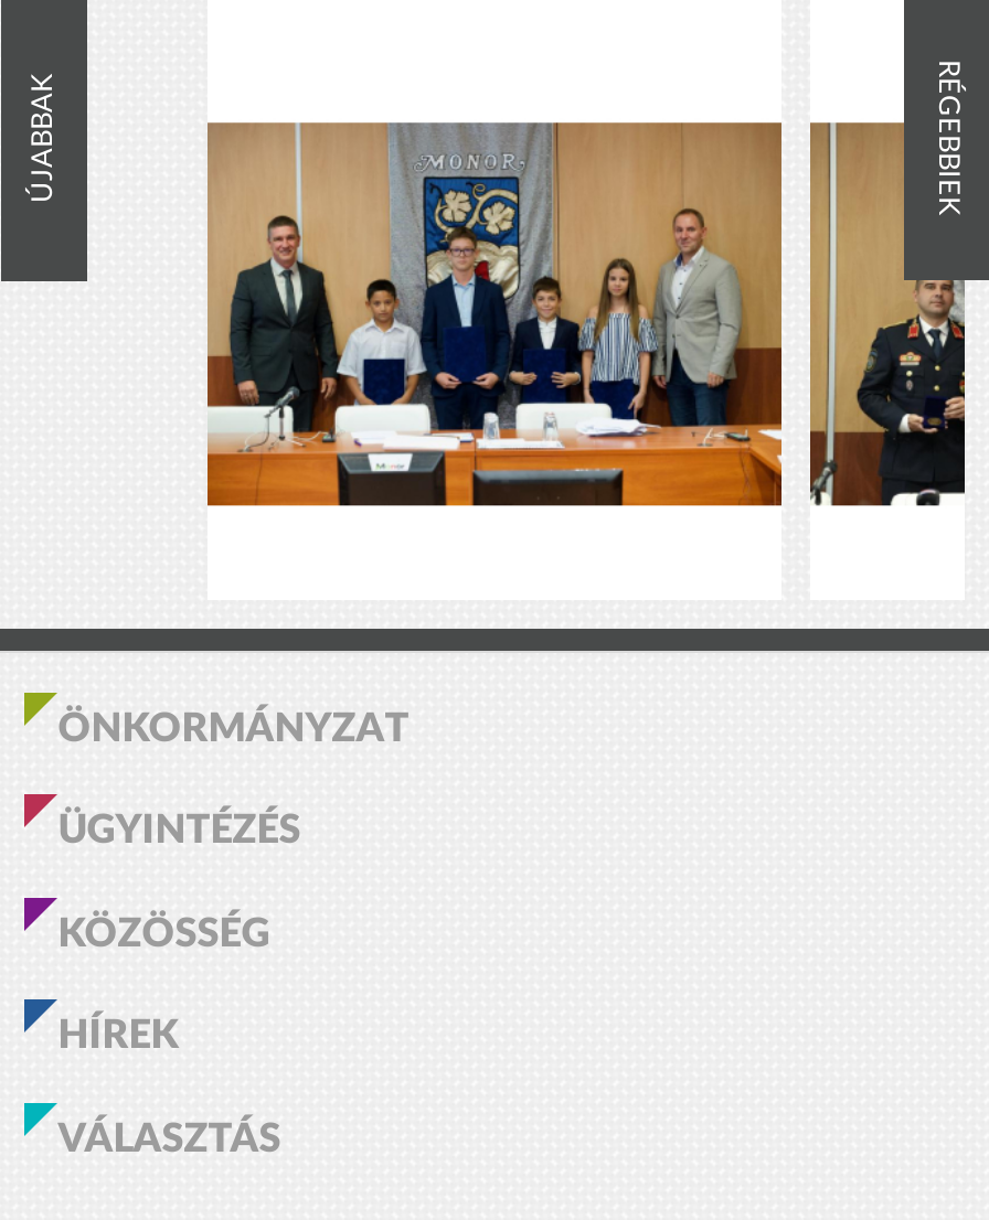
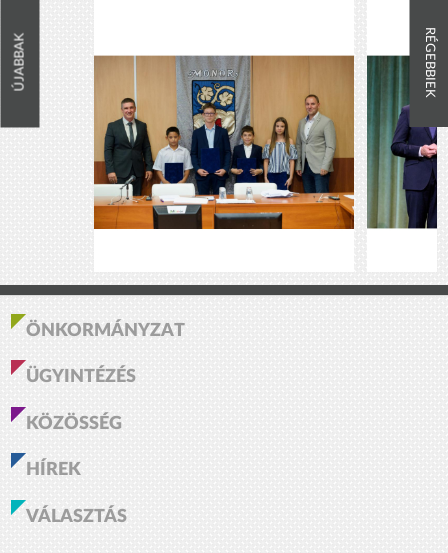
[808,121,967,507] [image] -> [366,55,438,230] [image]

